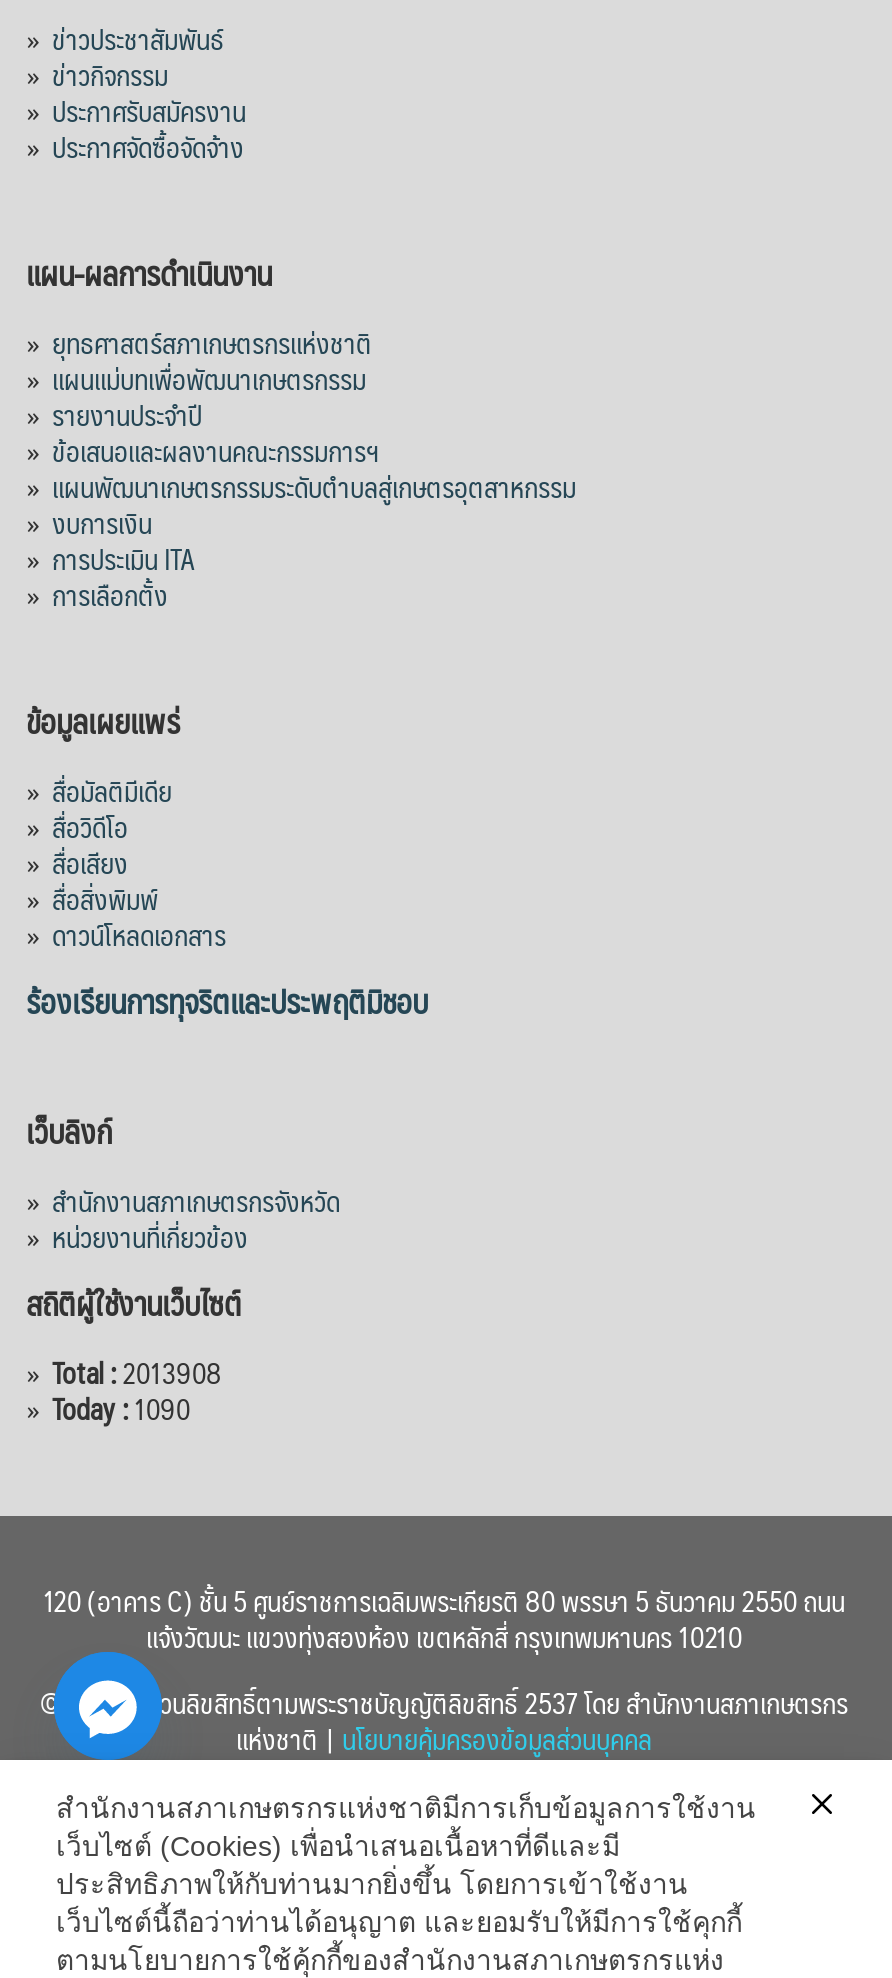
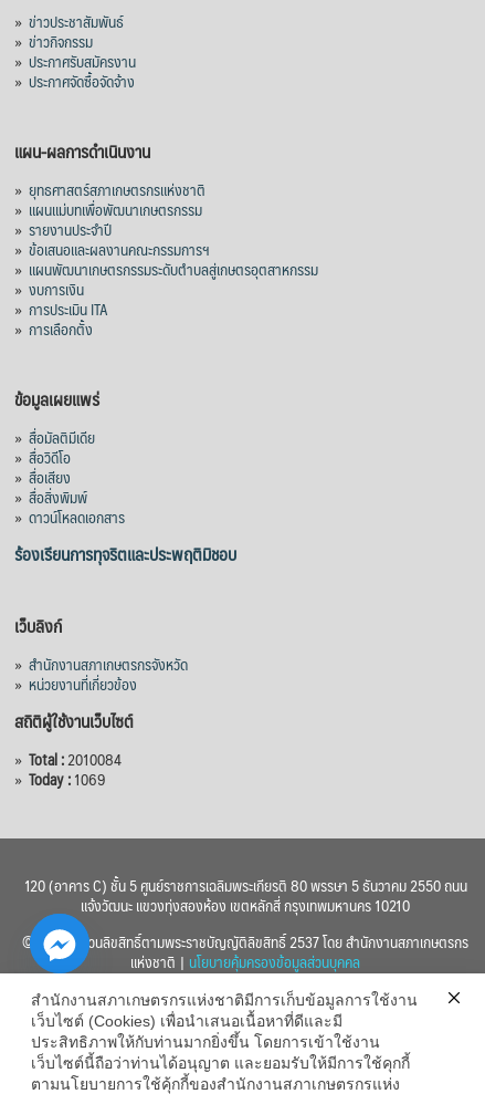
[26,1349,222,1397] » Total : 2013908 -> [14,746,122,772] » Total : 2010084
[26,1385,190,1433] » Today :1090 -> [14,766,106,792] » Today :1069

